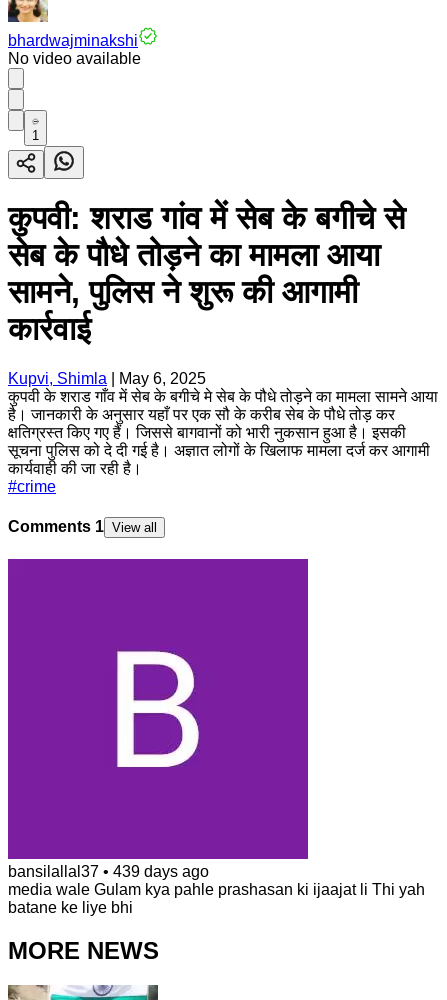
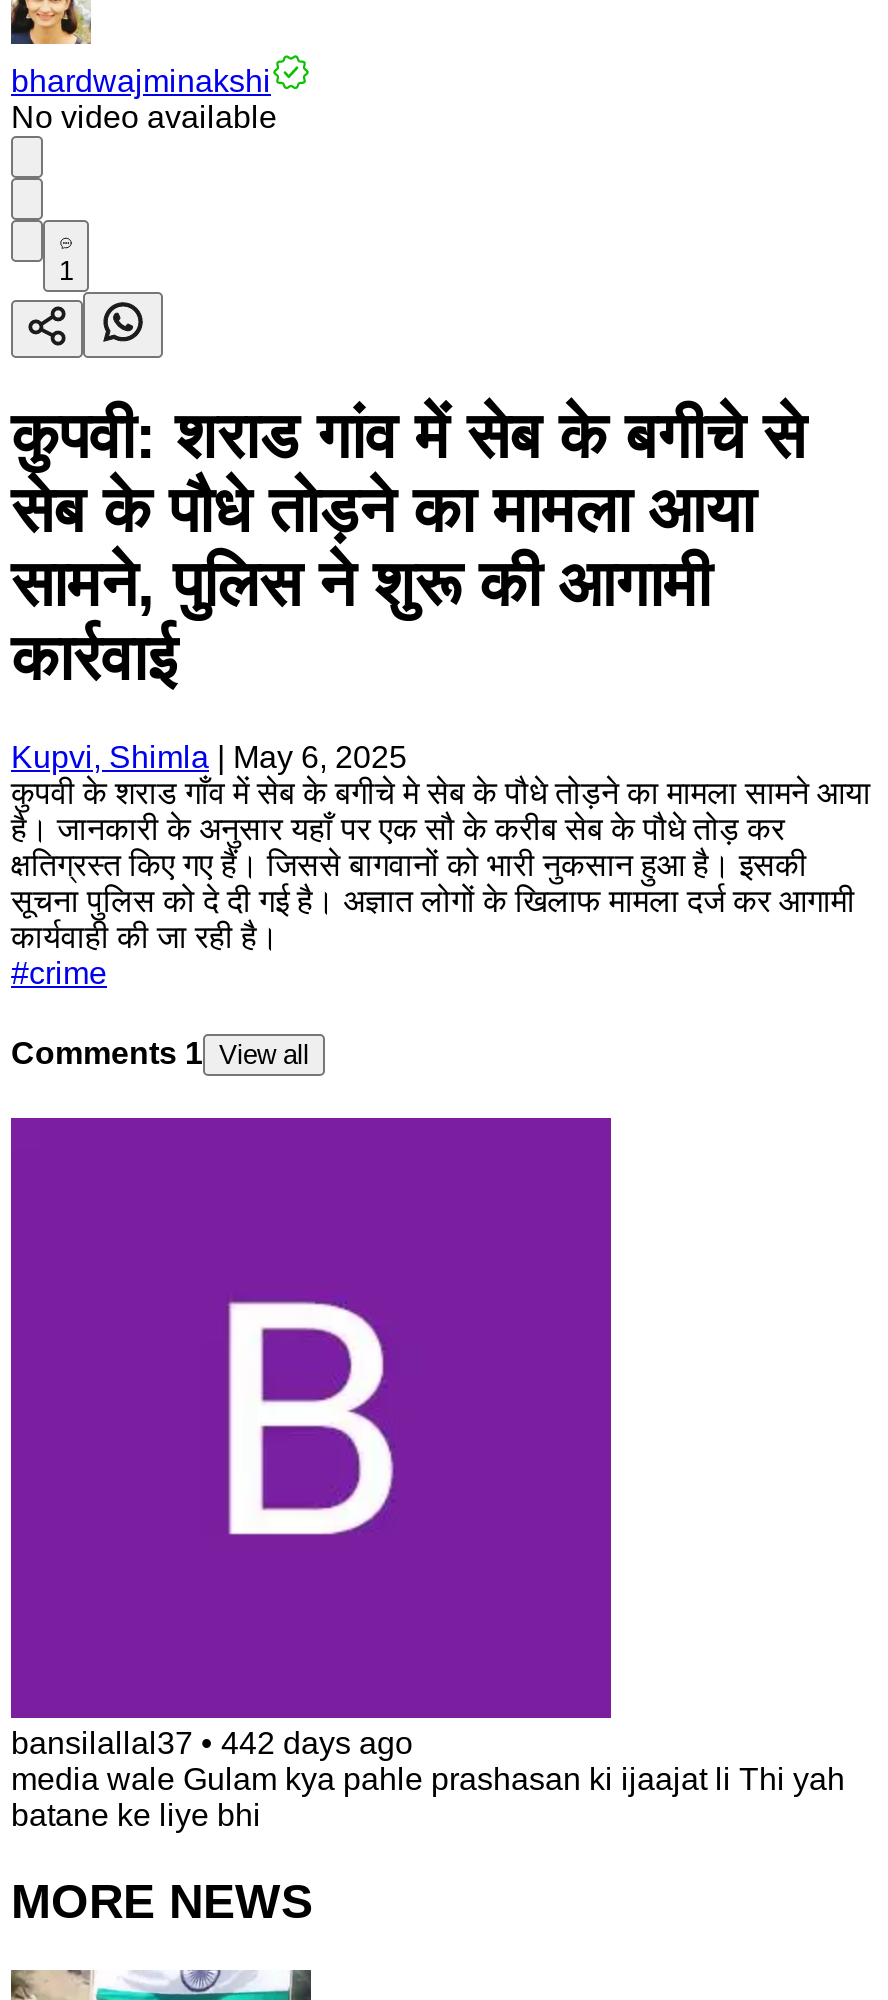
[8,863,209,880] bansilallal37 • 439 days ago -> [11,1727,413,1761] bansilallal37 • 442 days ago

